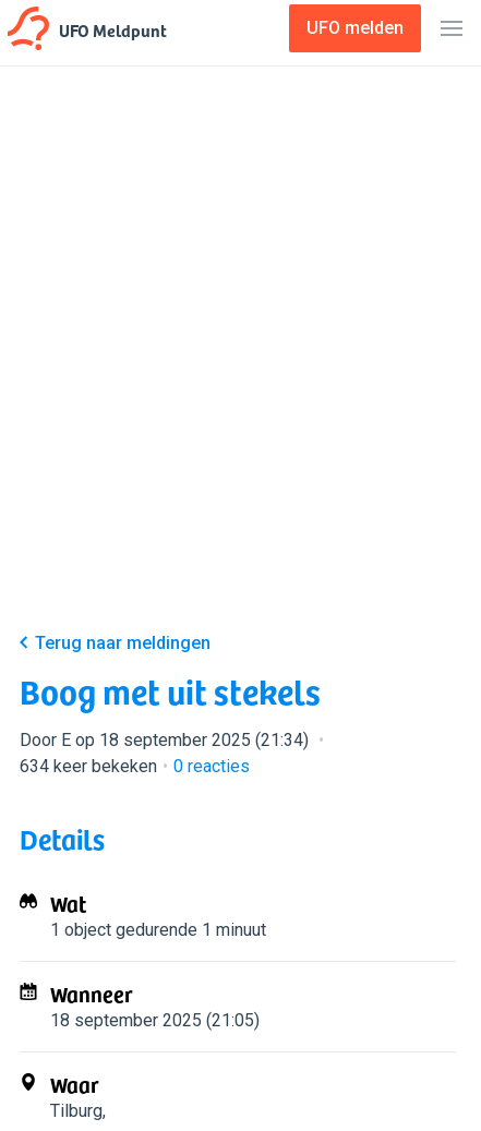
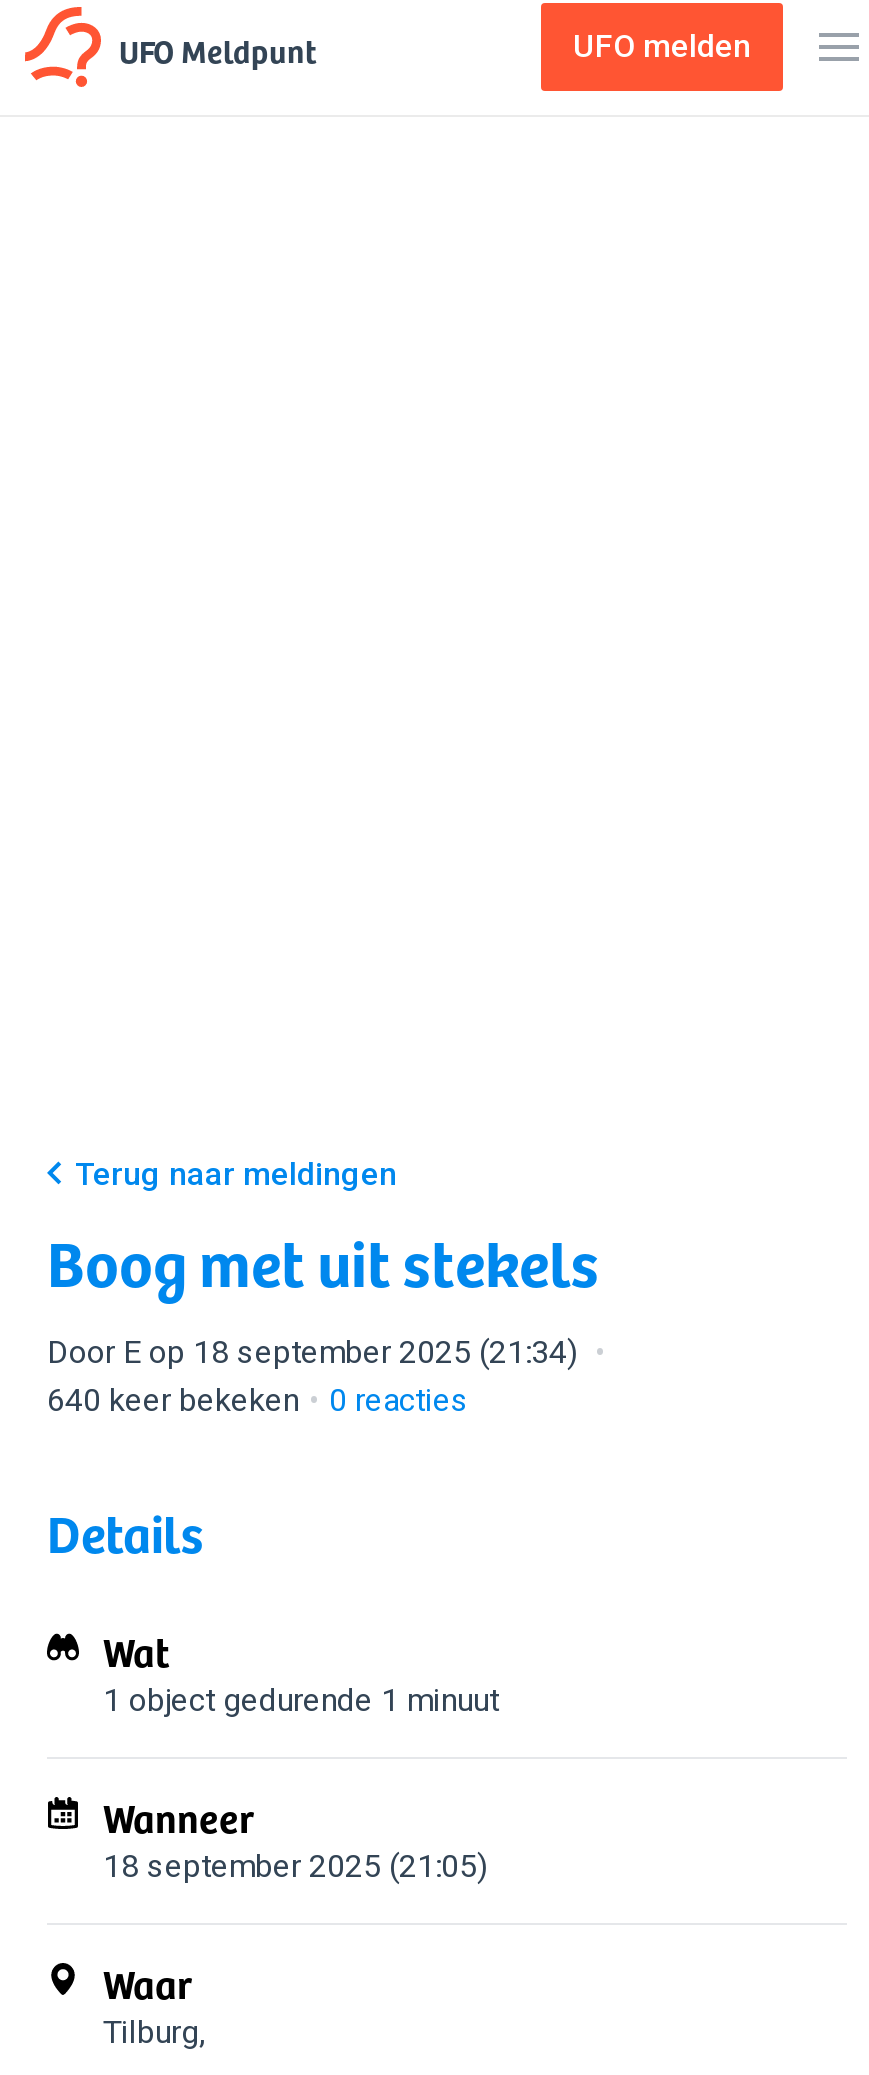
[20,756,250,777] 634 keer bekeken 0 reacties -> [47,1381,469,1419] 640 keer bekeken 0 reacties

